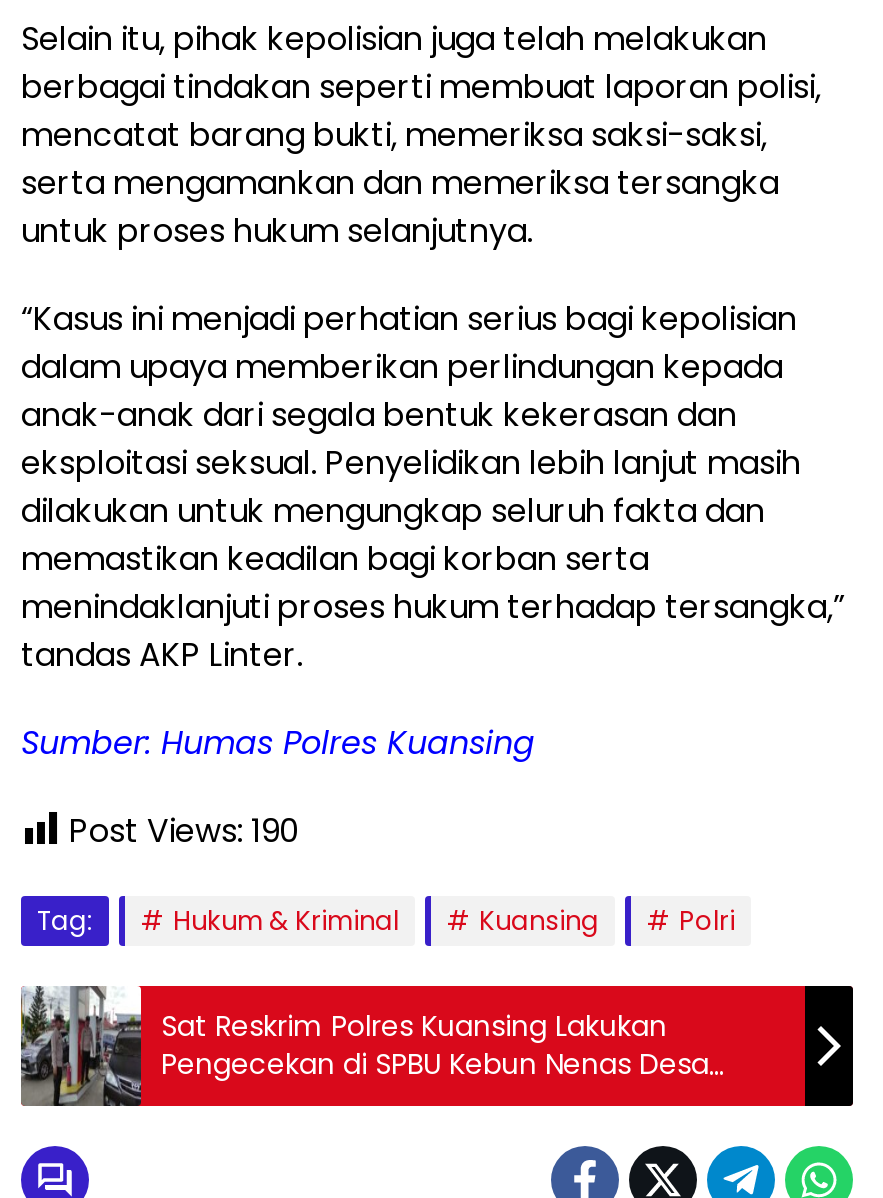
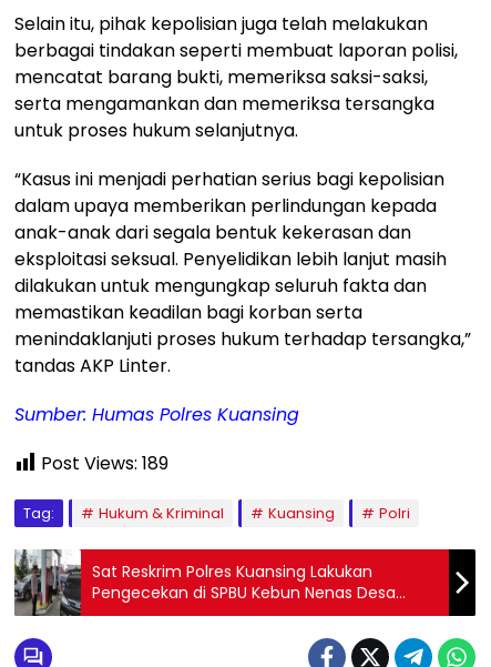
[69,809,299,855] Post Views: 190 -> [41,451,168,476] Post Views: 189

